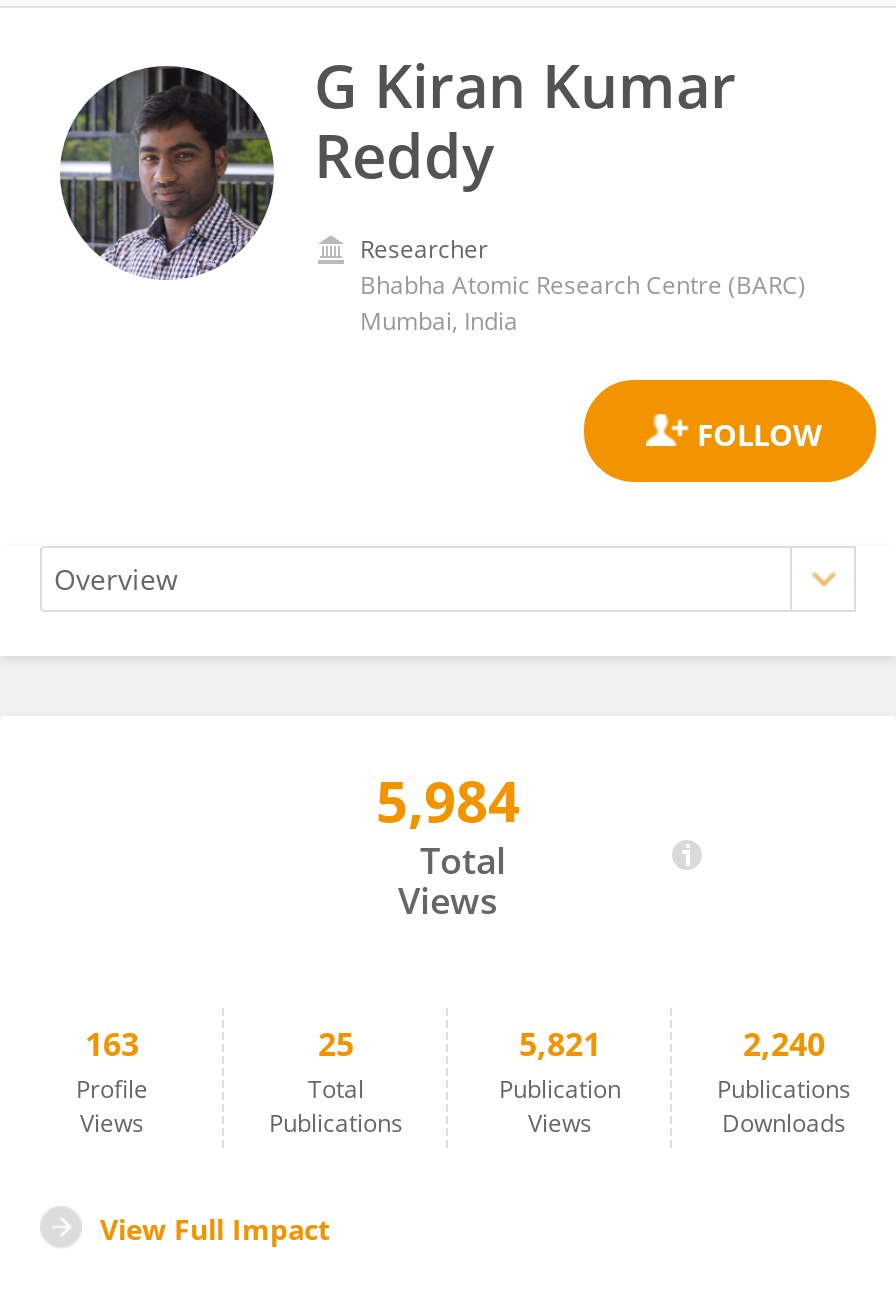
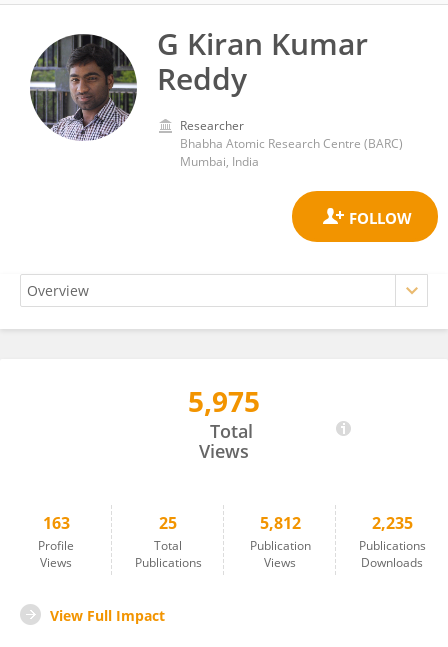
[376,762,520,838] 5,984 -> [188,382,260,420] 5,975
[519,1022,601,1066] 5,821 -> [259,512,300,534] 5,812
[743,1022,825,1066] 2,240 -> [371,512,412,534] 2,235

